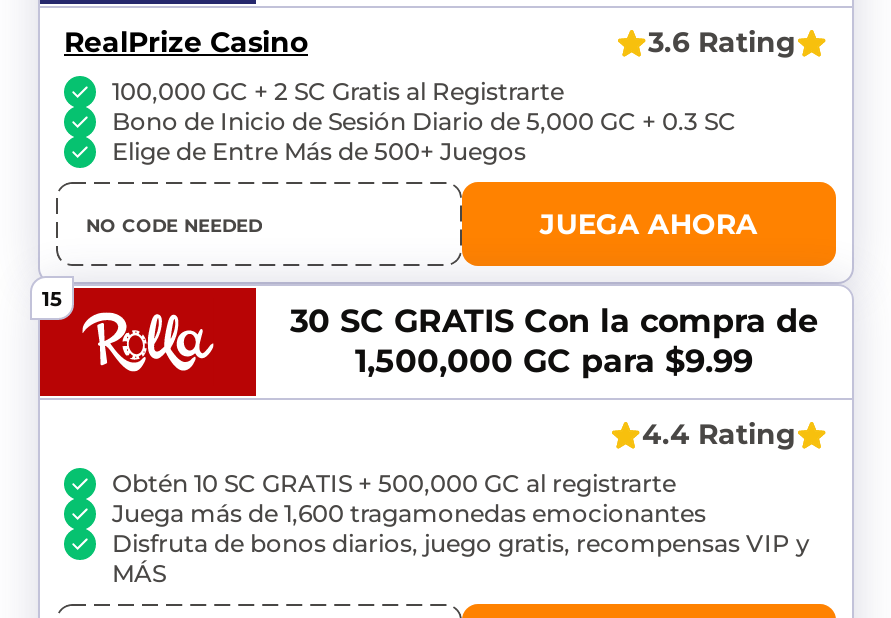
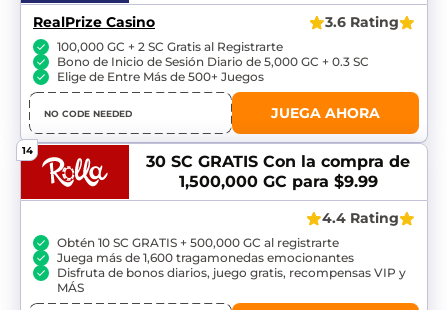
[42,285,62,311] 15 -> [21,143,32,156] 14

